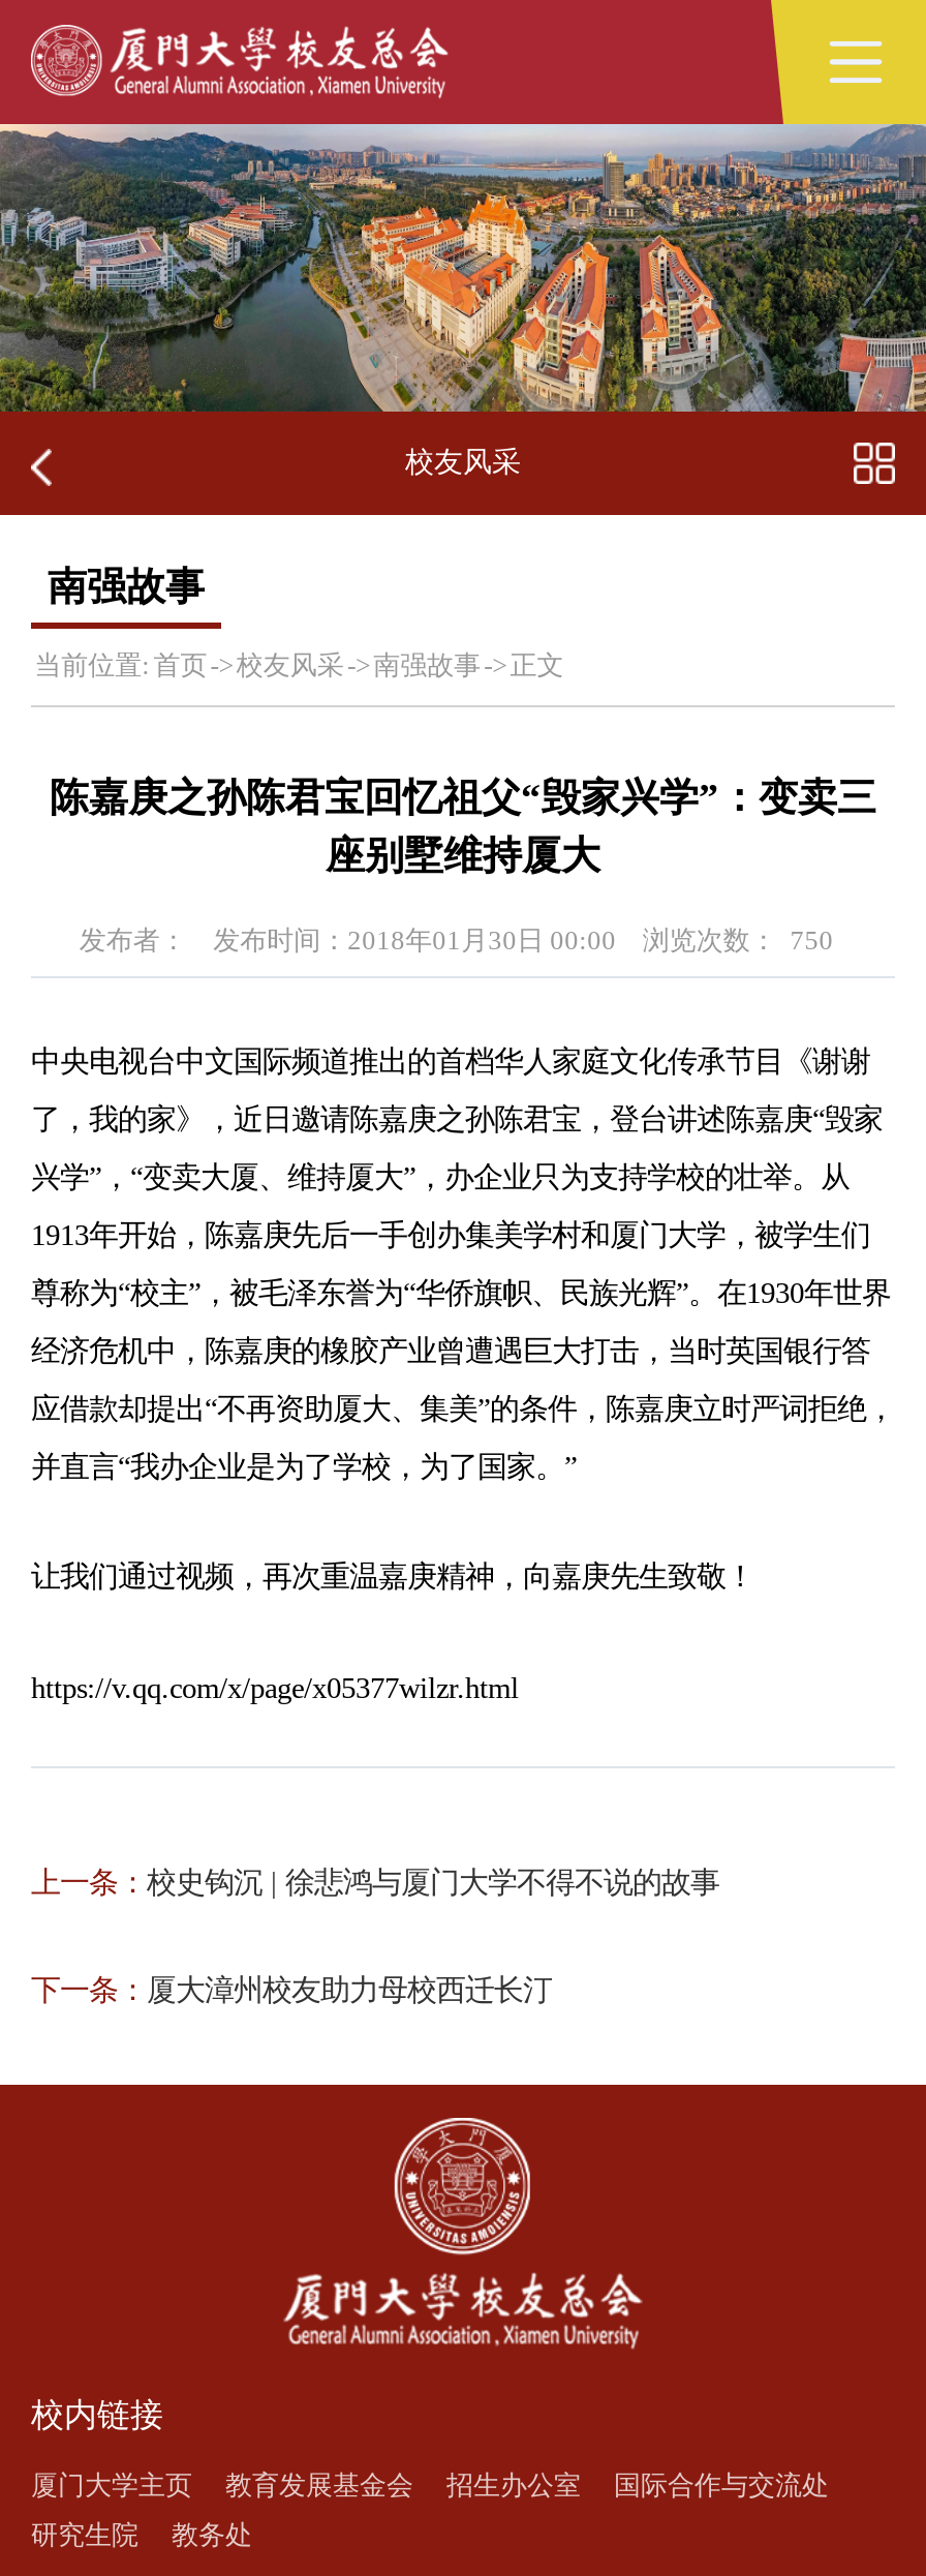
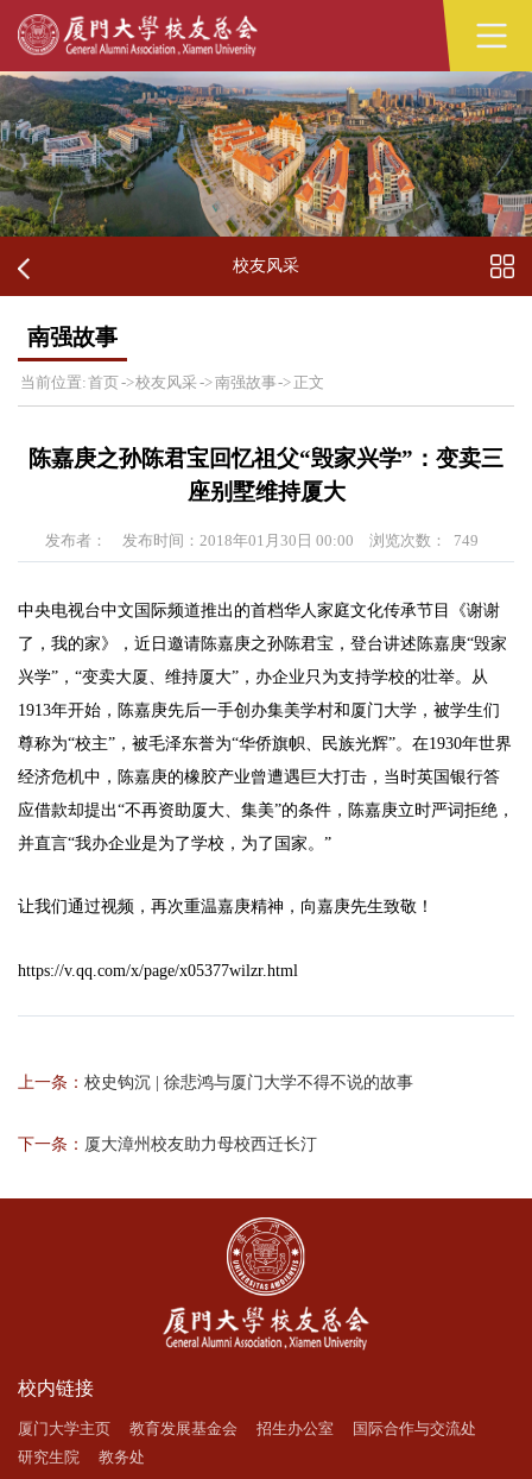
[79,926,834,955] 发布者： 发布时间：2018年01月30日 00:00 浏览次数： 750 -> [45,532,479,549] 发布者： 发布时间：2018年01月30日 00:00 浏览次数： 749

